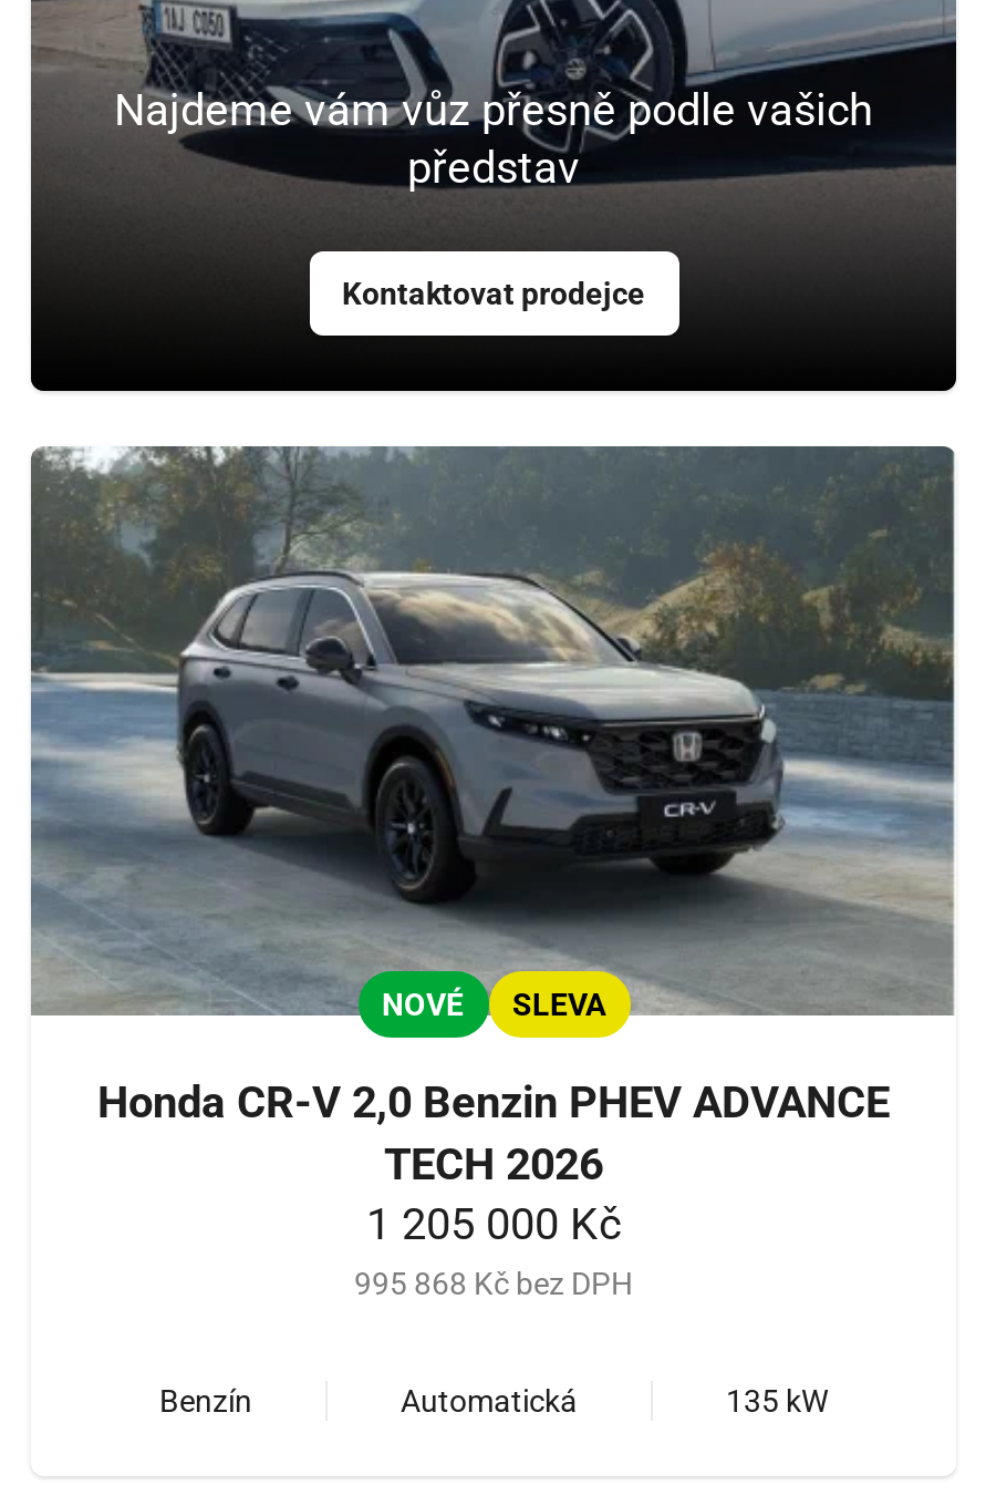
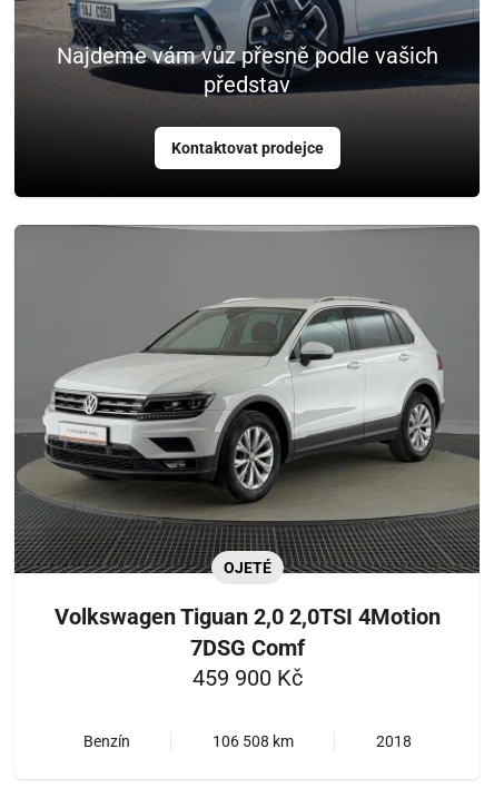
[31,447,956,1068] [image] | NOVÉ | SLEVA -> [13,224,481,577] [image] | OJETÉ
[97,1076,890,1301] Honda CR-V 2,0 Benzin PHEV ADVANCE | TECH 2026 | 1 205 000 Kč | 995 868 Kč bez DPH -> [54,603,440,691] Volkswagen Tiguan 2,0 2,0TSI 4Motion | 7DSG Comf | 459 900 Kč
[401,1383,828,1419] Automatická | 135 kW -> [212,732,411,750] 106 508 km | 2018

